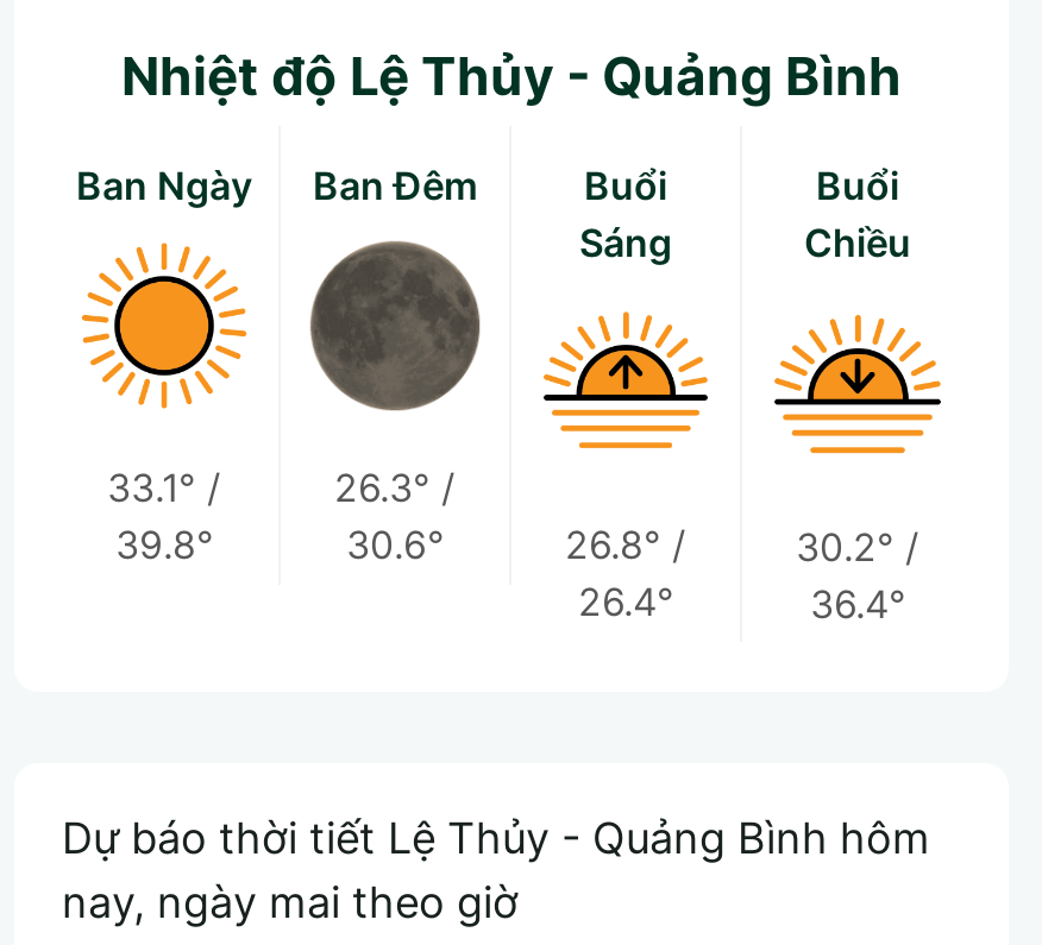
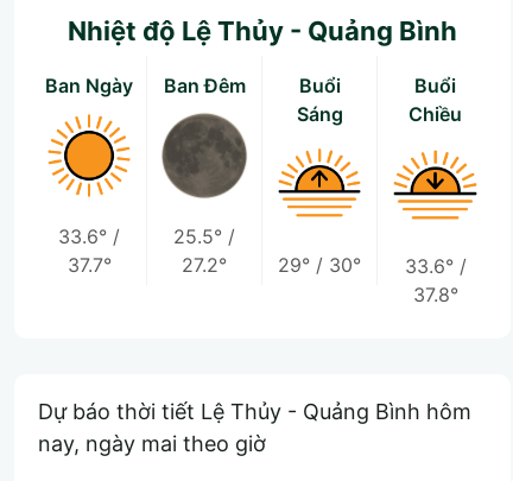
[107,464,221,511] 33.1° / -> [58,224,120,248] 33.6° /
[334,464,456,511] 26.3° / -> [173,224,235,248] 25.5° /
[115,521,213,568] 39.8° -> [67,253,111,277] 37.7°
[346,521,444,568] 30.6° -> [182,253,227,277] 27.2°
[565,521,686,625] 26.8° / | 26.4° -> [278,253,361,277] 29° / 30°
[796,523,919,571] 30.2° / -> [404,254,466,278] 33.6° /
[810,580,905,628] 36.4° -> [413,283,458,306] 37.8°

